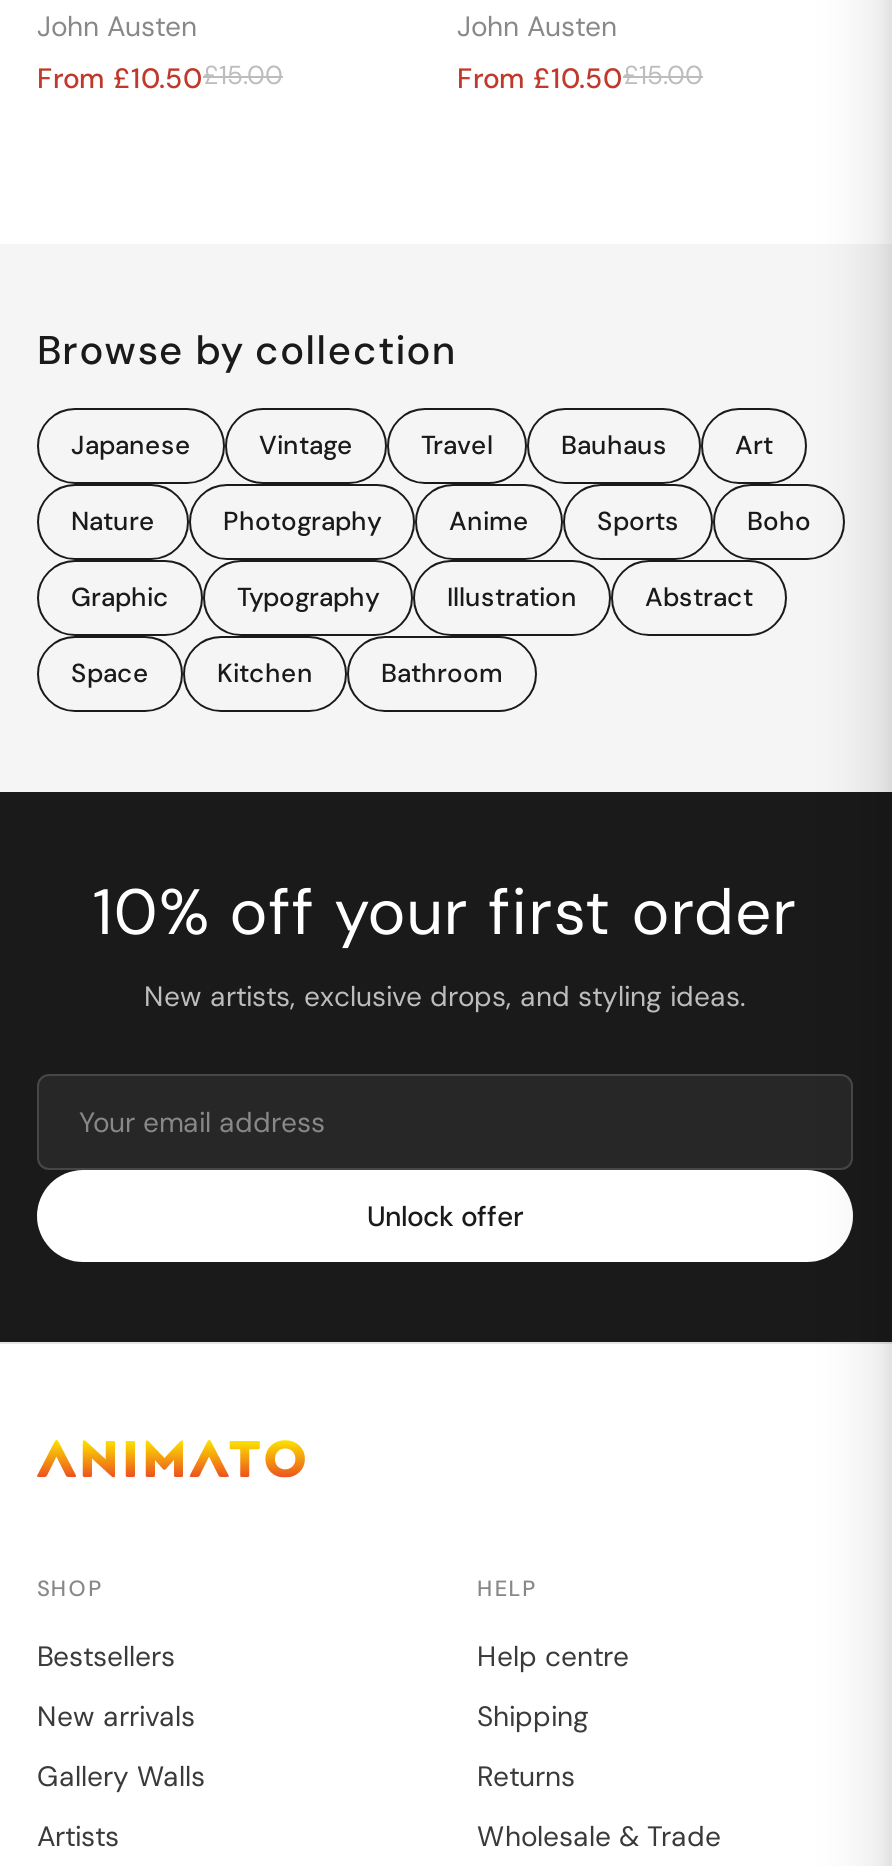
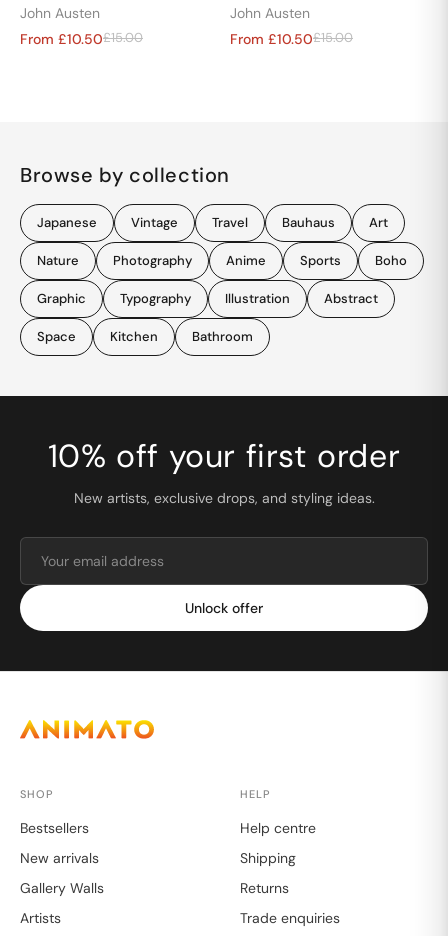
[477,1819,721,1855] Wholesale & Trade -> [240,909,340,927] Trade enquiries

